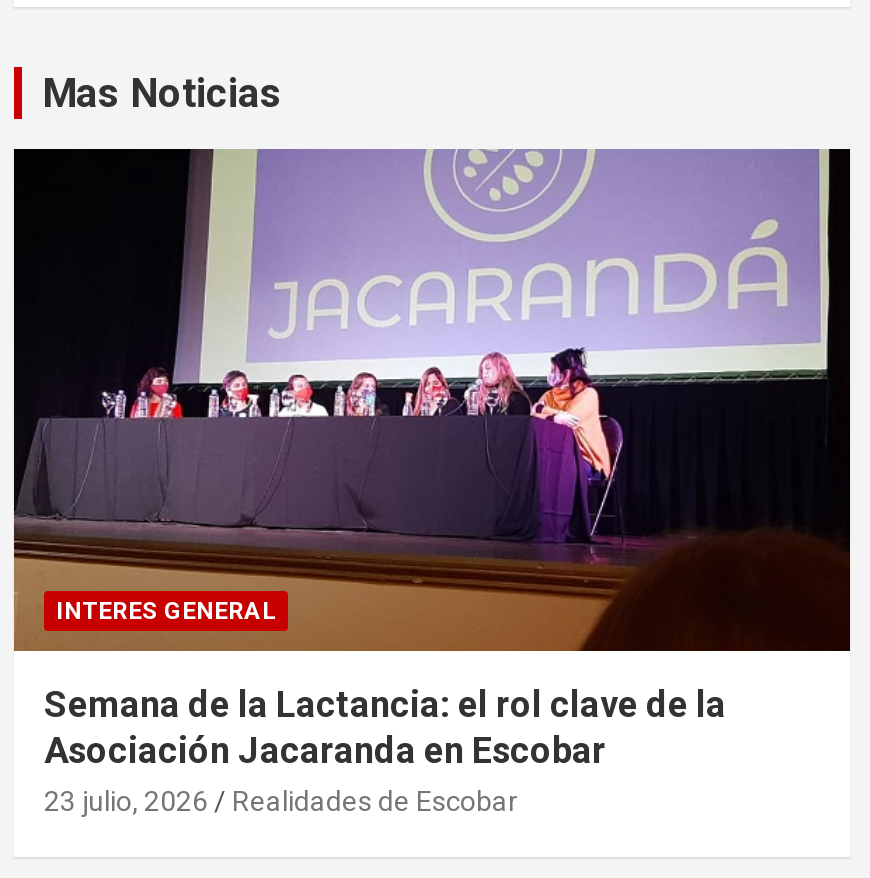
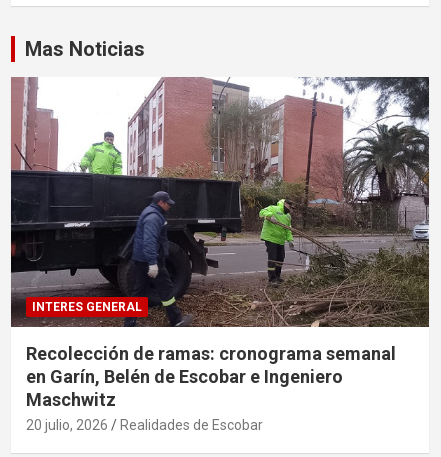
[12,146,852,817] [image] | Semana de la Lactancia: el rol clave de la | Asociación Jacaranda en Escobar | 23 julio, 2026 -> [10,76,430,433] [image] | Recolección de ramas: cronograma semanal | en Garín, Belén de Escobar e Ingeniero | Maschwitz | 20 julio, 2026

